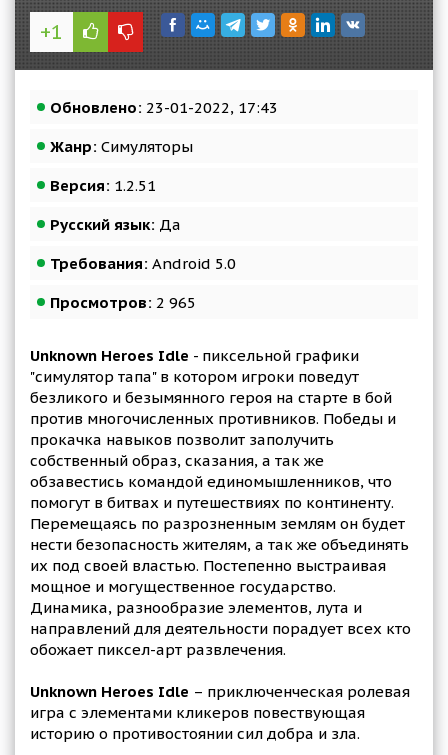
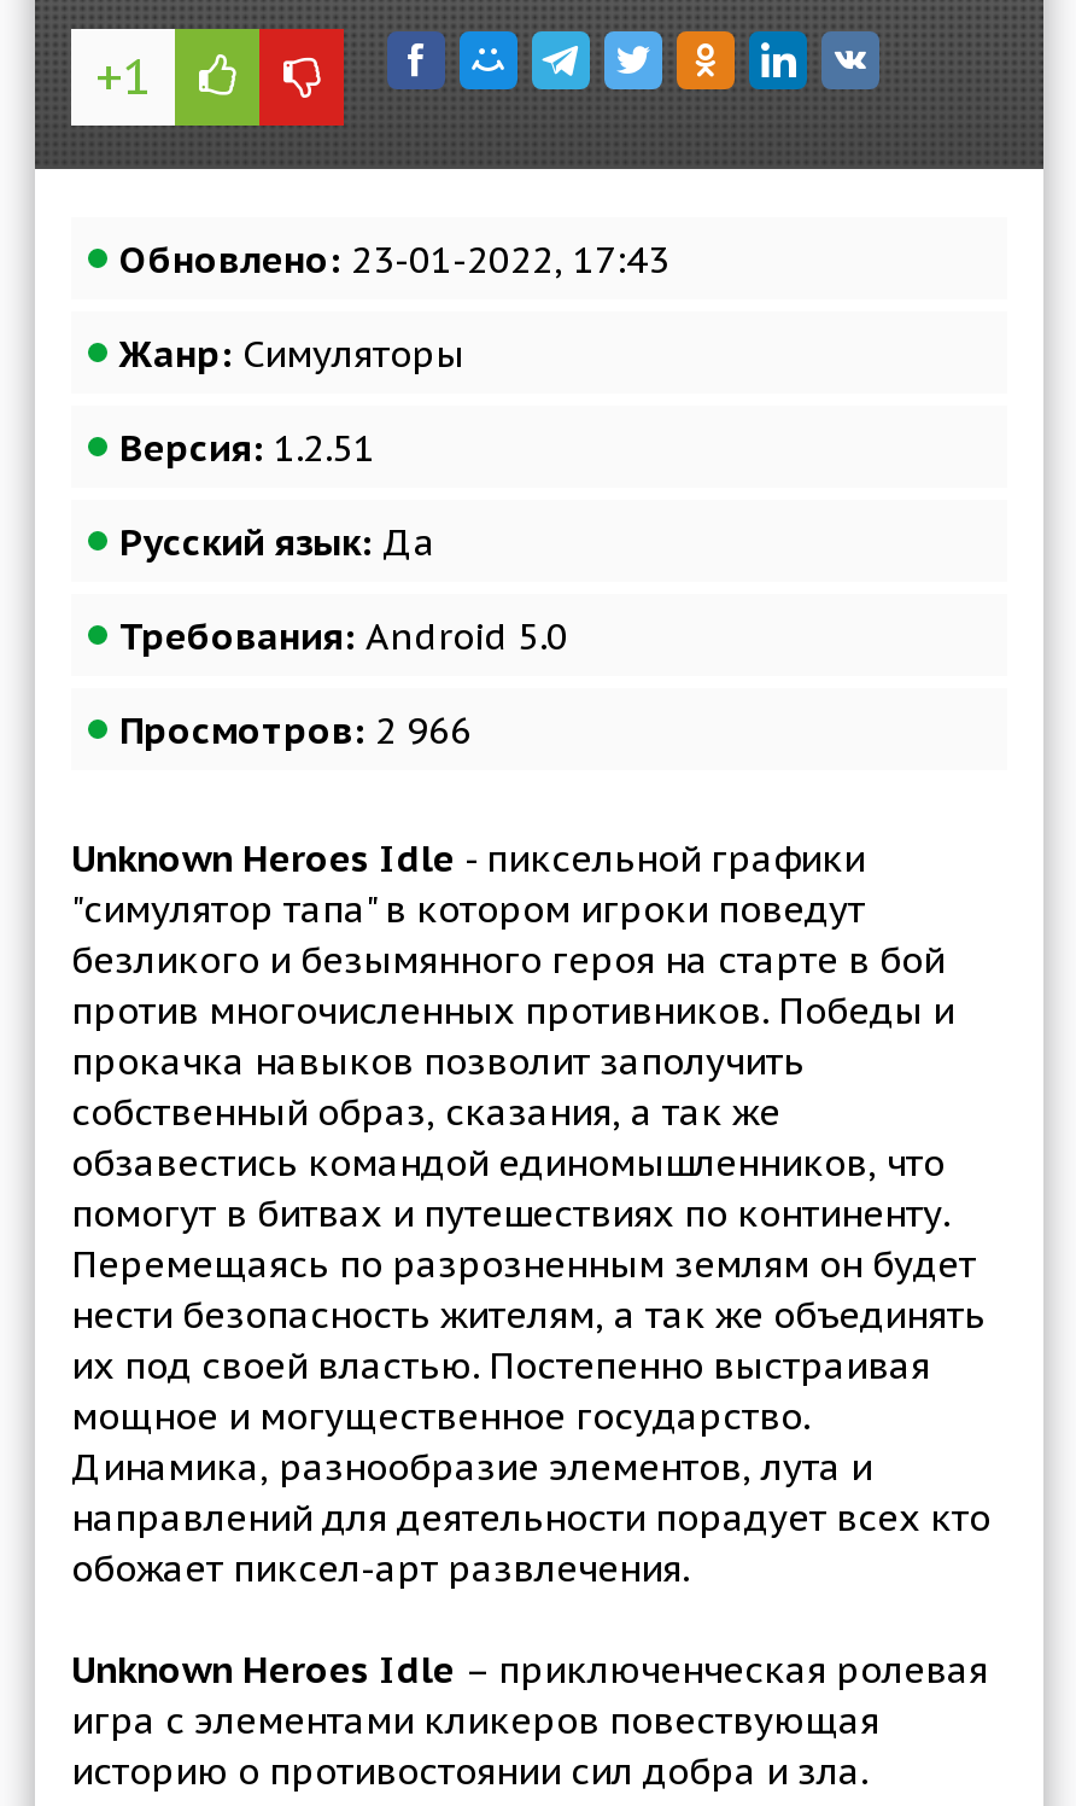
[50,293,196,312] Просмотров: 2 965 -> [119,707,472,753] Просмотров: 2 966

